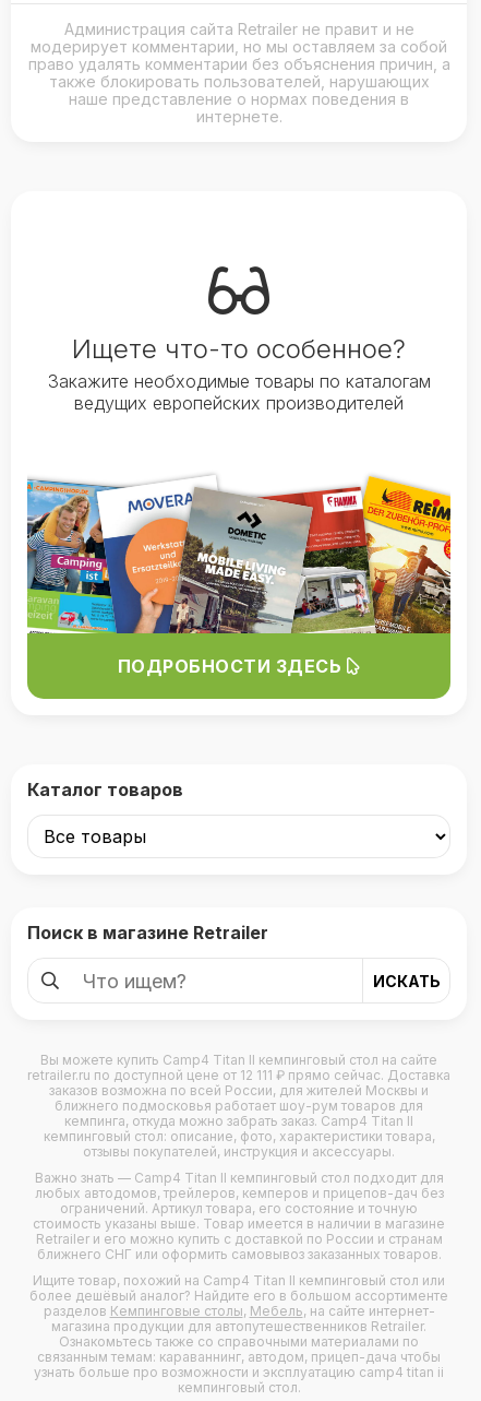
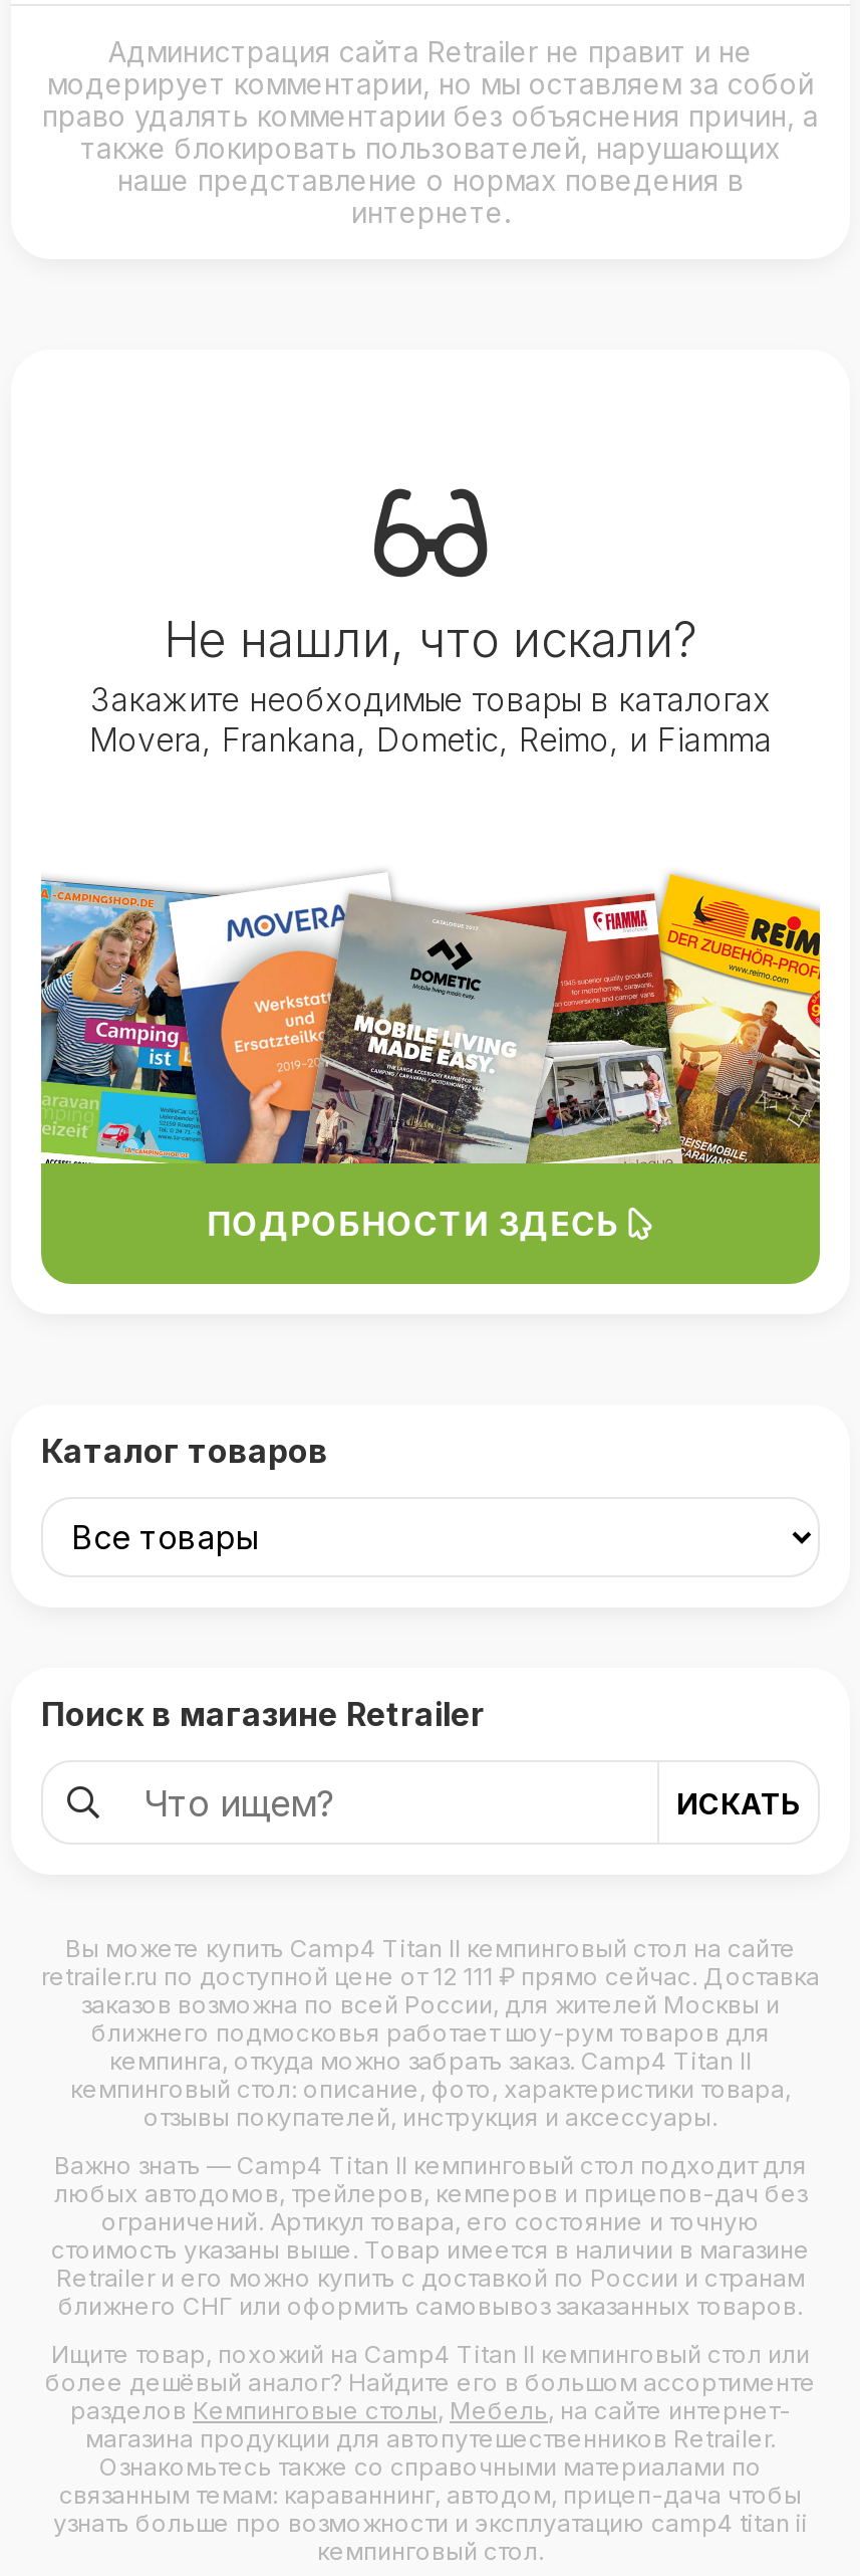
[47,333,430,414] Ищете что-то особенное? | Закажите необходимые товары по каталогам | ведущих европейских производителей -> [89,611,772,760] Не нашли, что искали? | Закажите необходимые товары в каталогах | Movera, Frankana, Dometic, Reimo, и Fiamma

